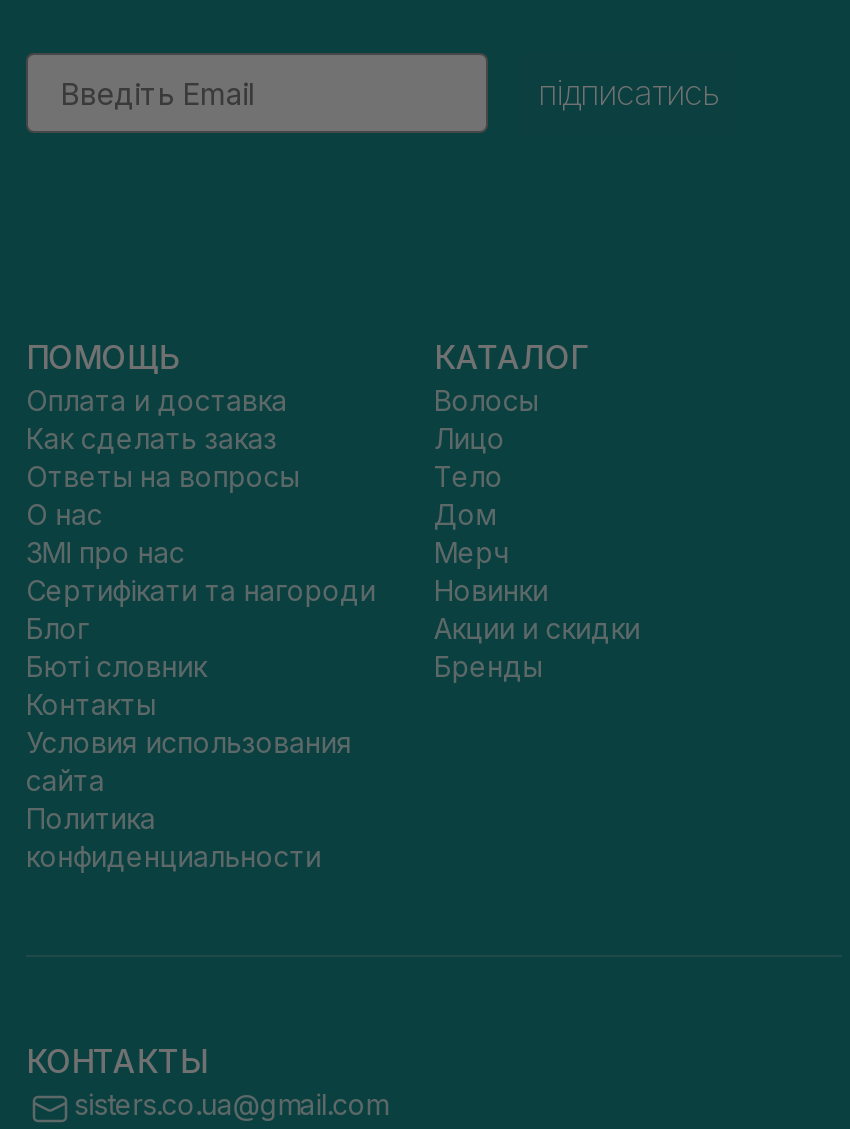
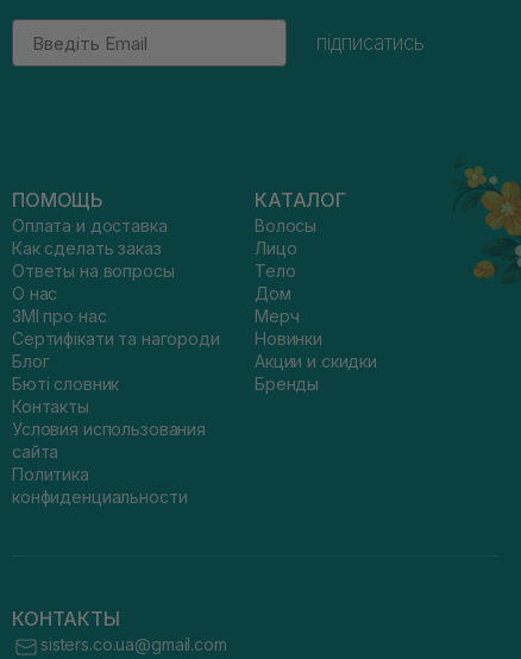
none -> [456,162,517,283] [image]

